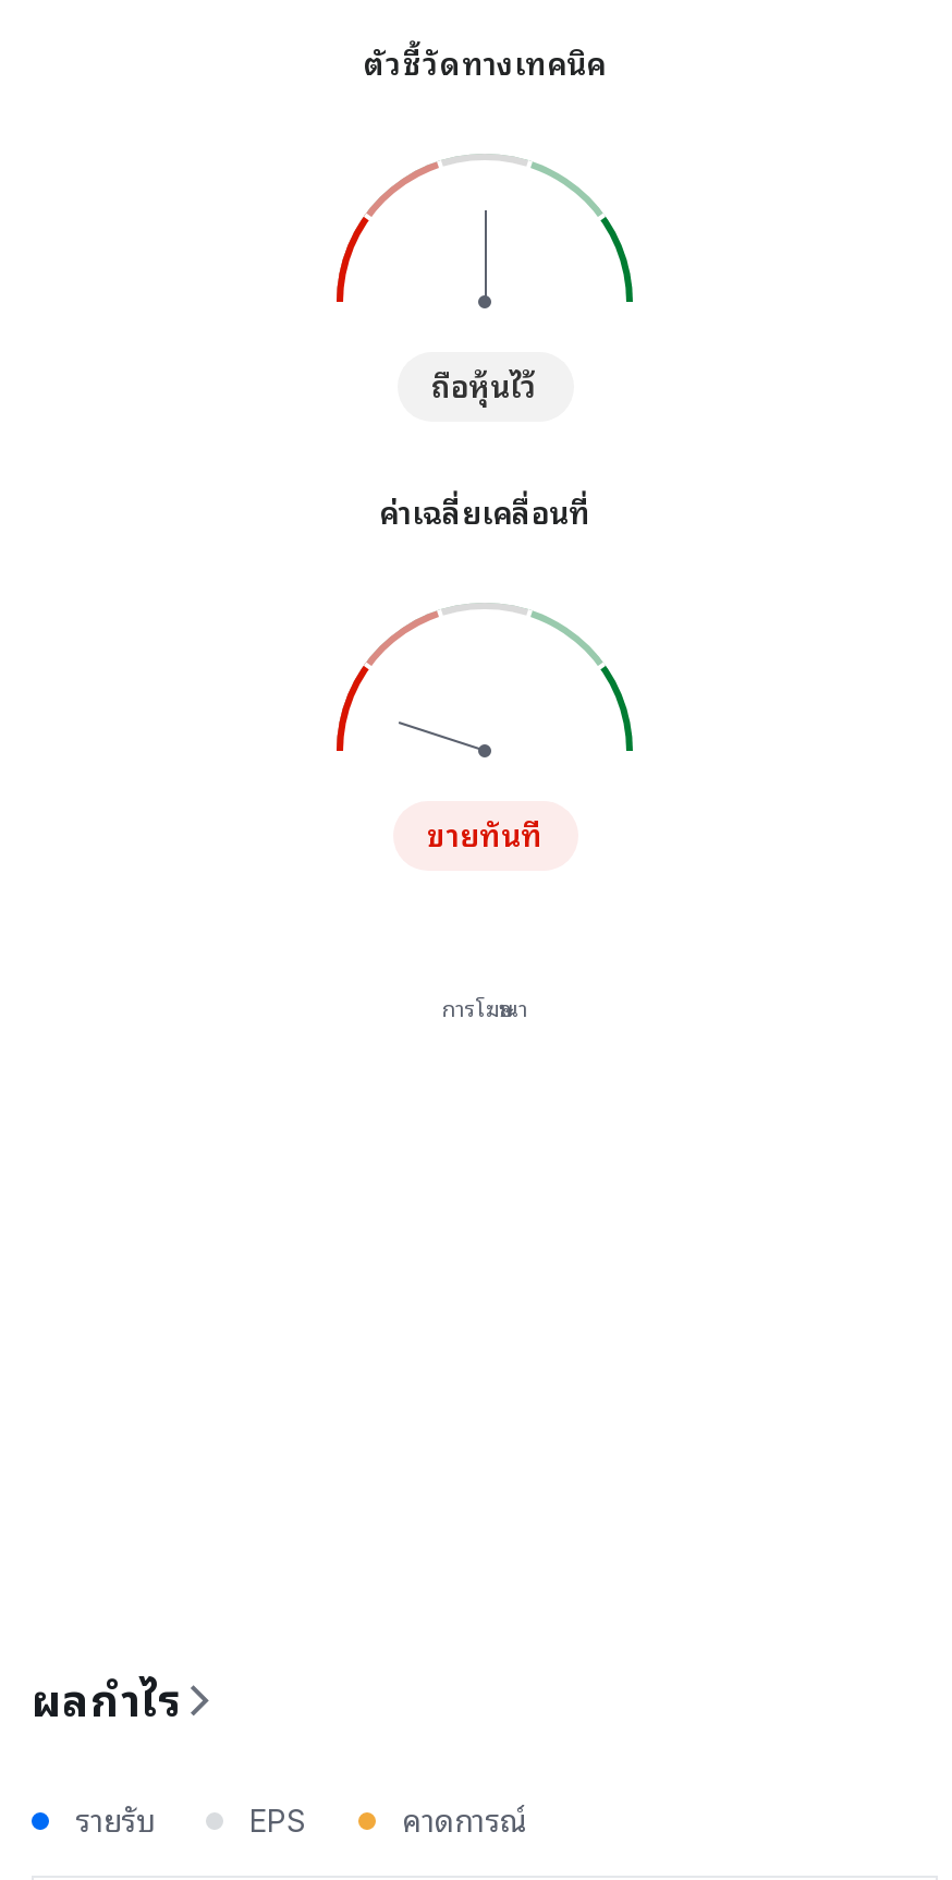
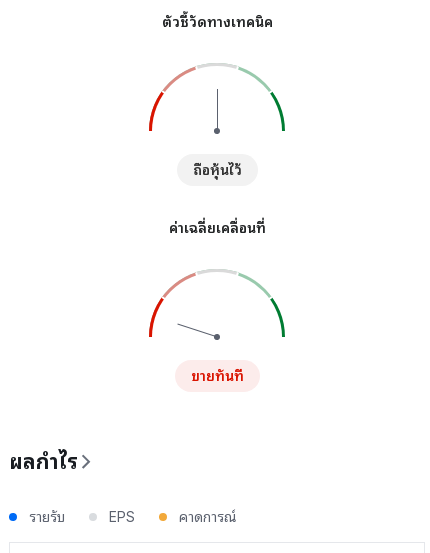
[442,995,527,1021] การโฆษณา -> none

